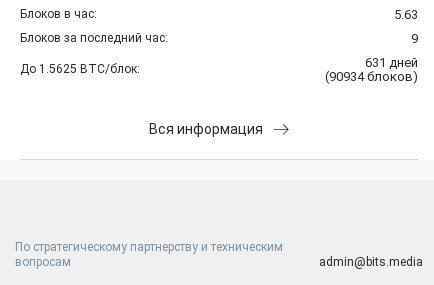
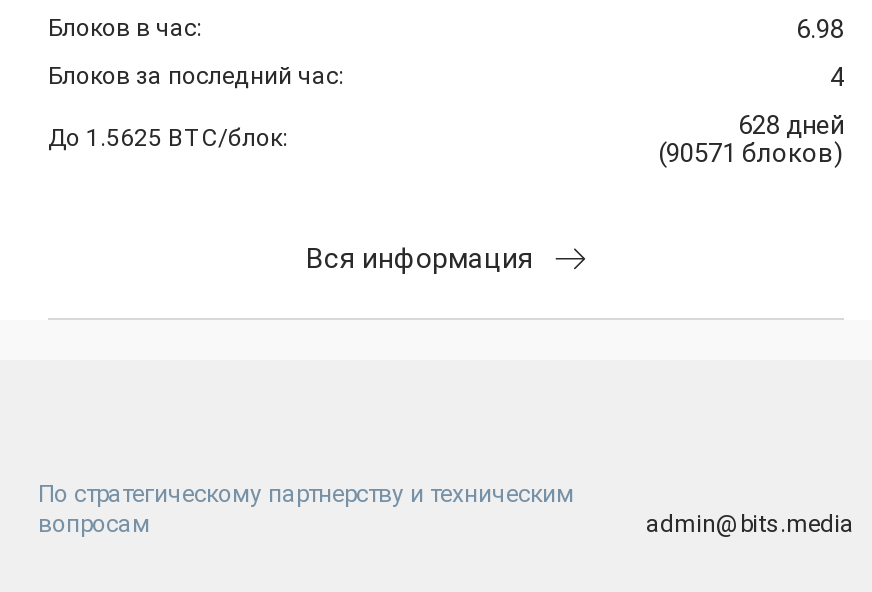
[394,7,418,22] 5.63 -> [796,14,844,44] 6.98
[411,31,418,46] 9 -> [830,62,844,92] 4
[365,55,418,70] 631 дней -> [738,110,844,140] 628 дней
[325,69,418,84] (90934 блоков) -> [658,138,844,168] (90571 блоков)

